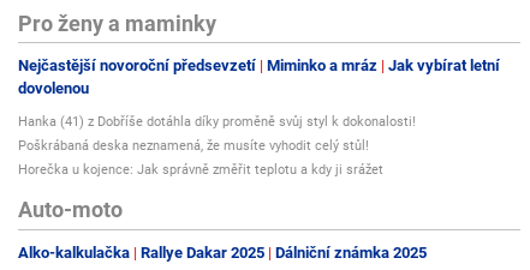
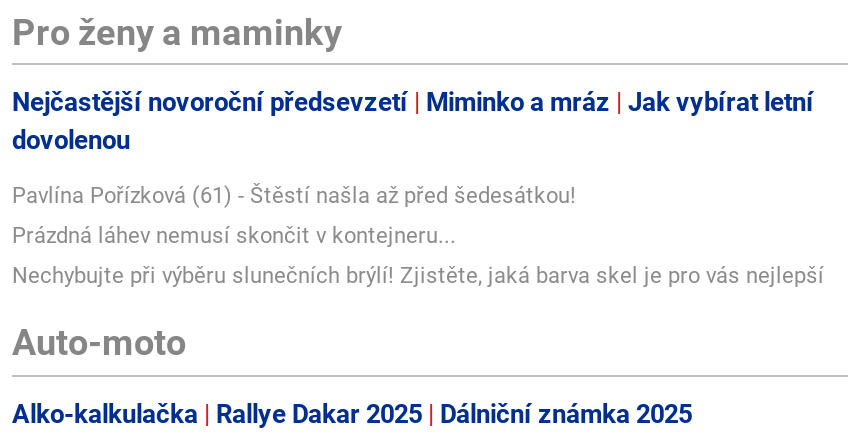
[18,114,416,130] Hanka (41) z Dobříše dotáhla díky proměně svůj styl k dokonalosti! -> [12,184,576,210] Pavlína Pořízková (61) - Štěstí našla až před šedesátkou!
[18,138,369,154] Poškrábaná deska neznamená, že musíte vyhodit celý stůl! -> [12,224,456,250] Prázdná láhev nemusí skončit v kontejneru...
[18,162,383,178] Horečka u kojence: Jak správně změřit teplotu a kdy ji srážet -> [12,264,824,290] Nechybujte při výběru slunečních brýlí! Zjistěte, jaká barva skel je pro vás nejlepší

